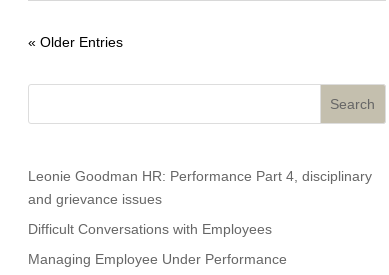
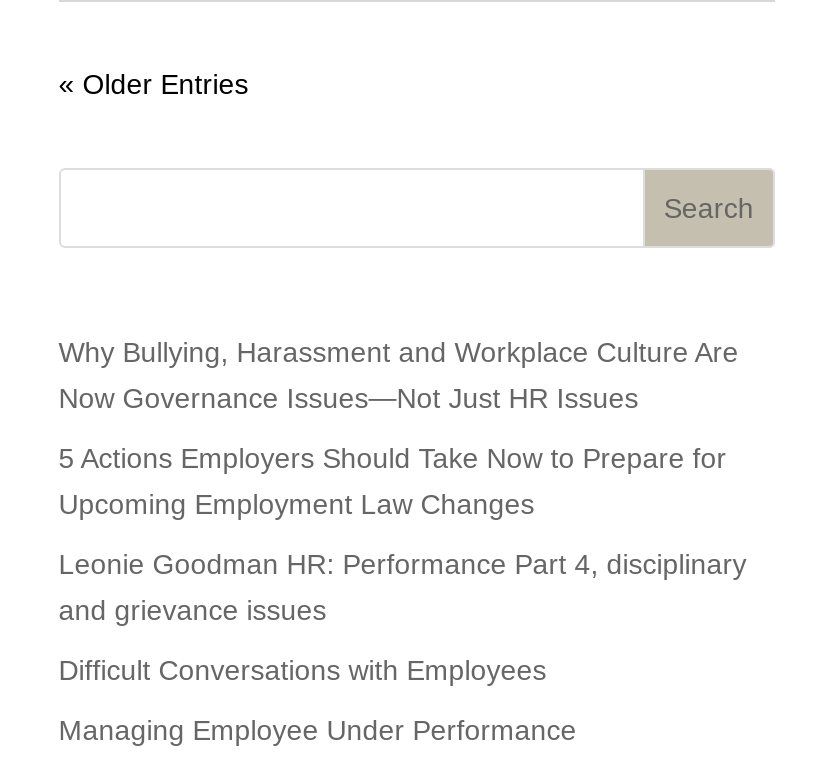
none -> [59,337,739,521] Why Bullying, Harassment and Workplace Culture Are | Now Governance Issues—Not Just HR Issues | 5 Actions Employers Should Take Now to Prepare for | Upcoming Employment Law Changes

